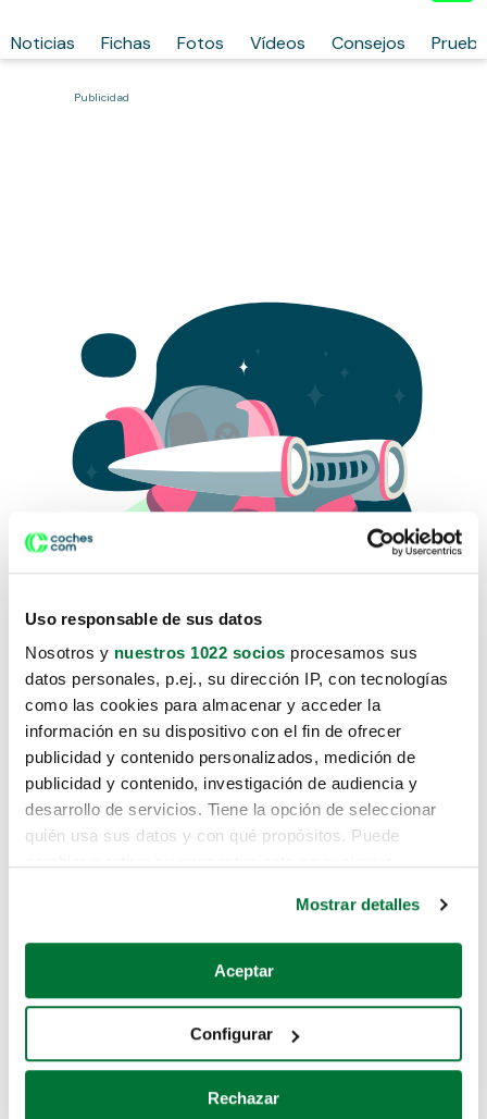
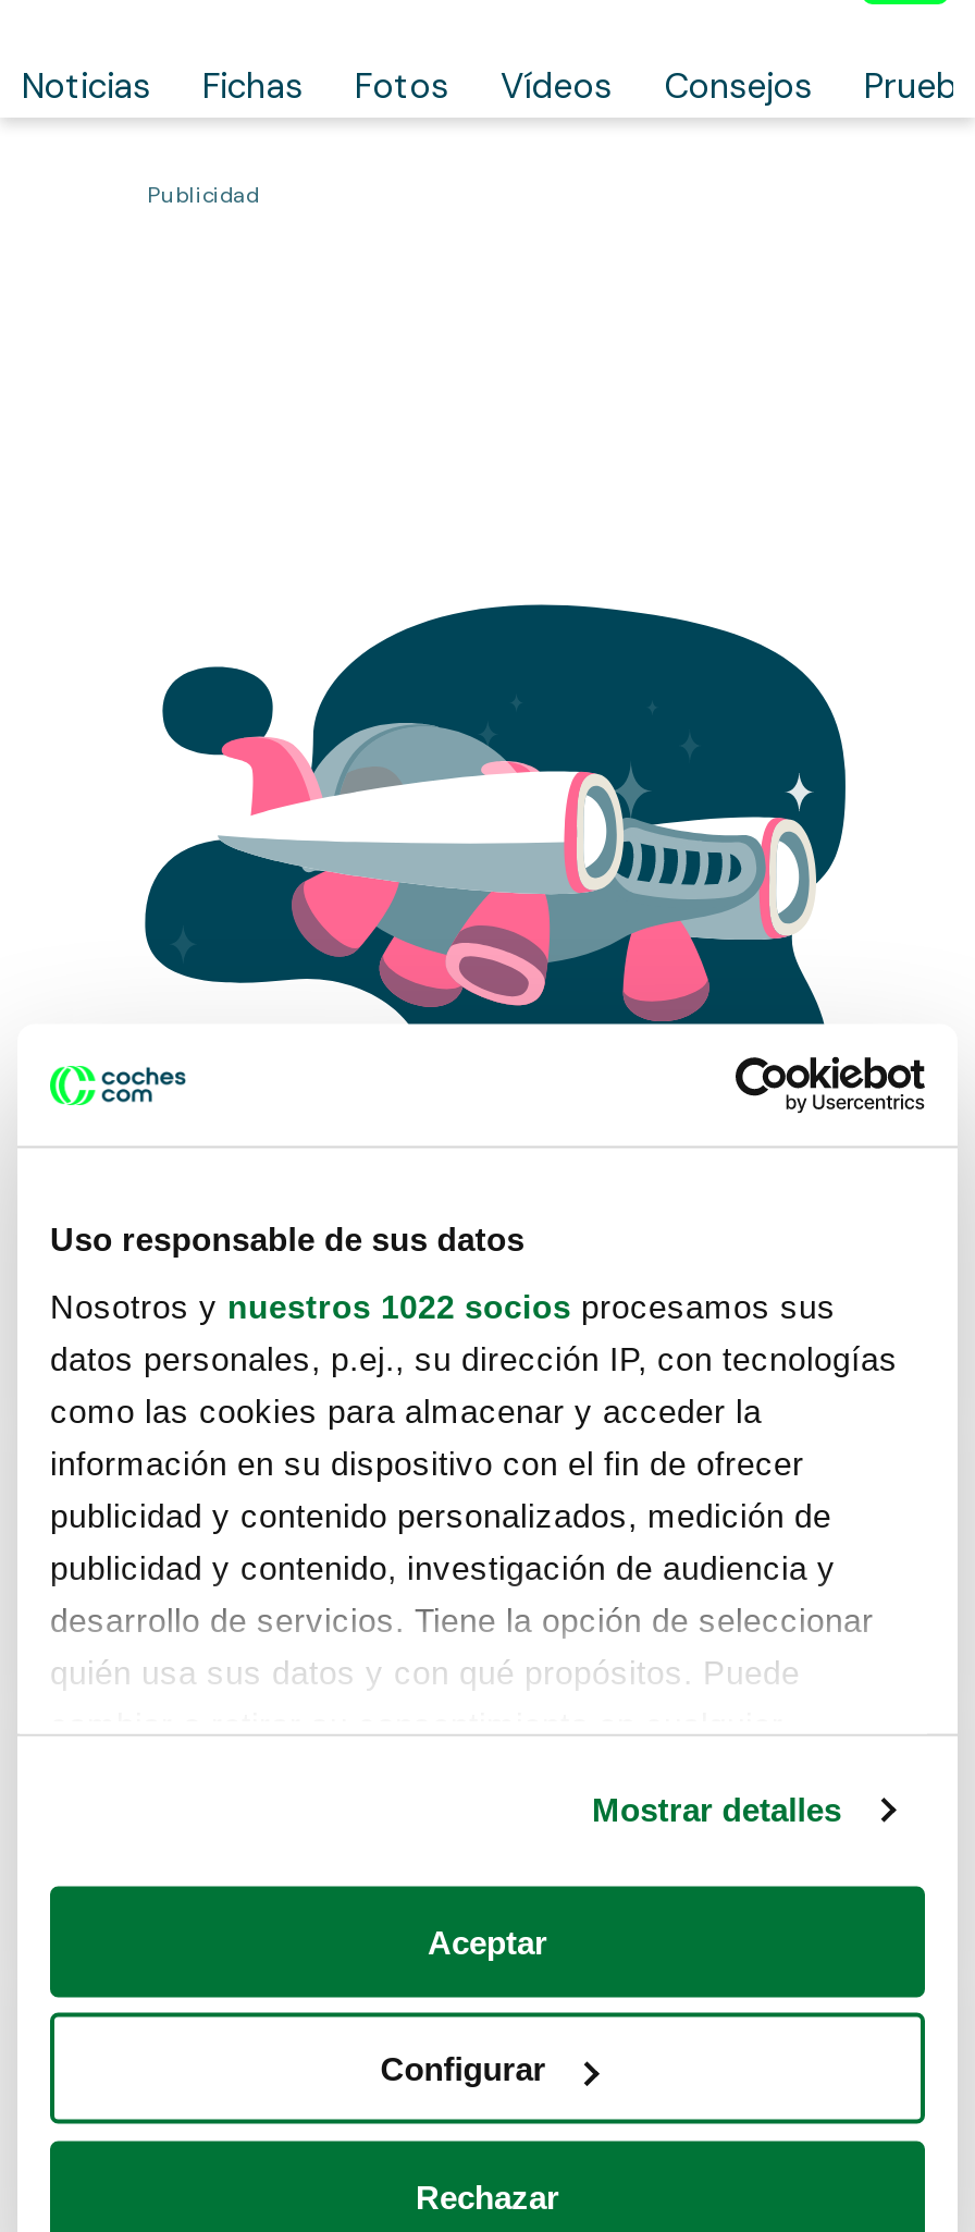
[104,361,408,513] [image] -> [213,721,818,1026] [image]

